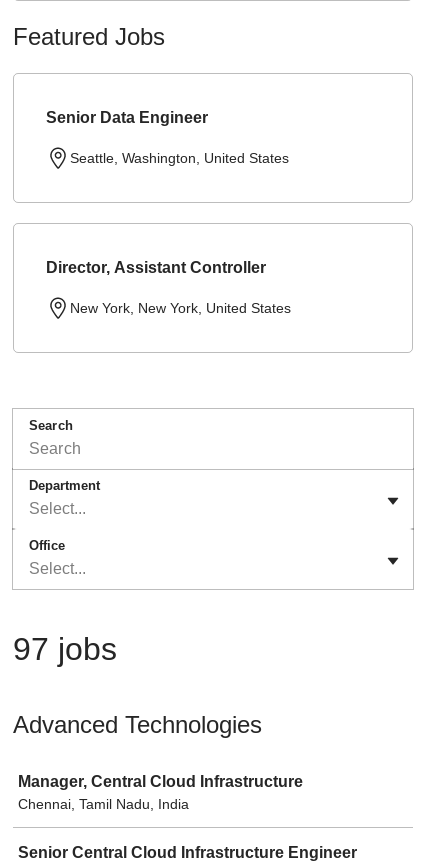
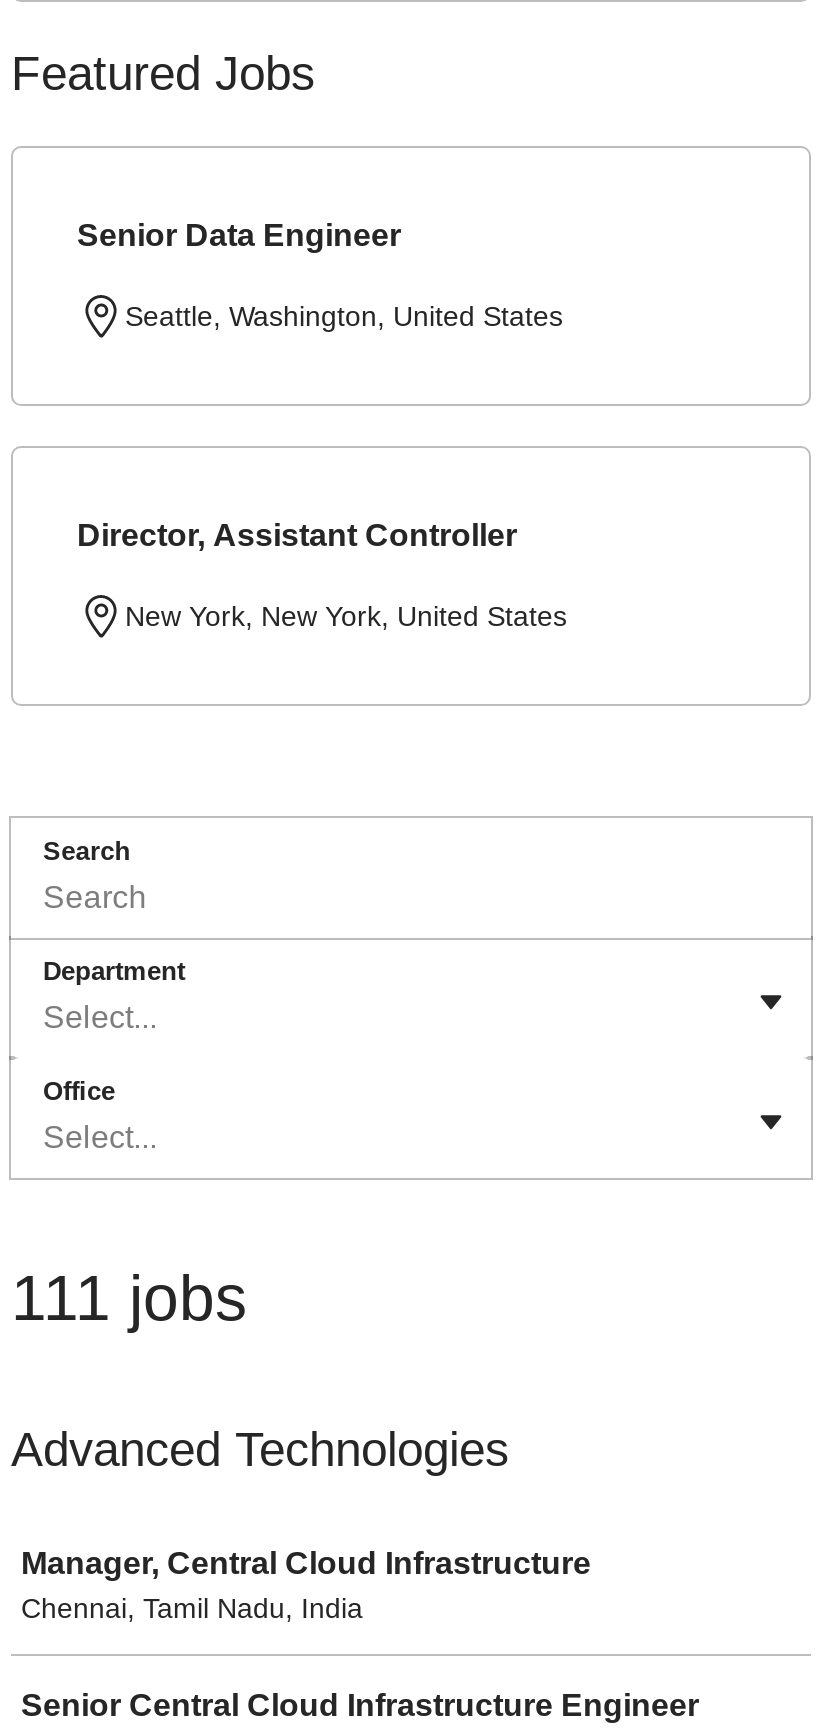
[13,631,117,667] 97 jobs -> [11,1262,247,1334] 111 jobs

